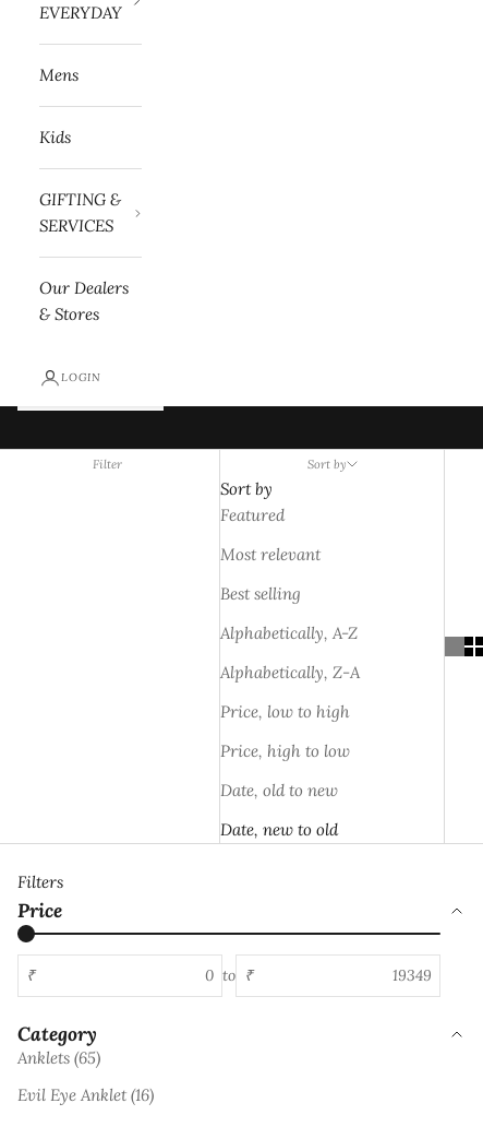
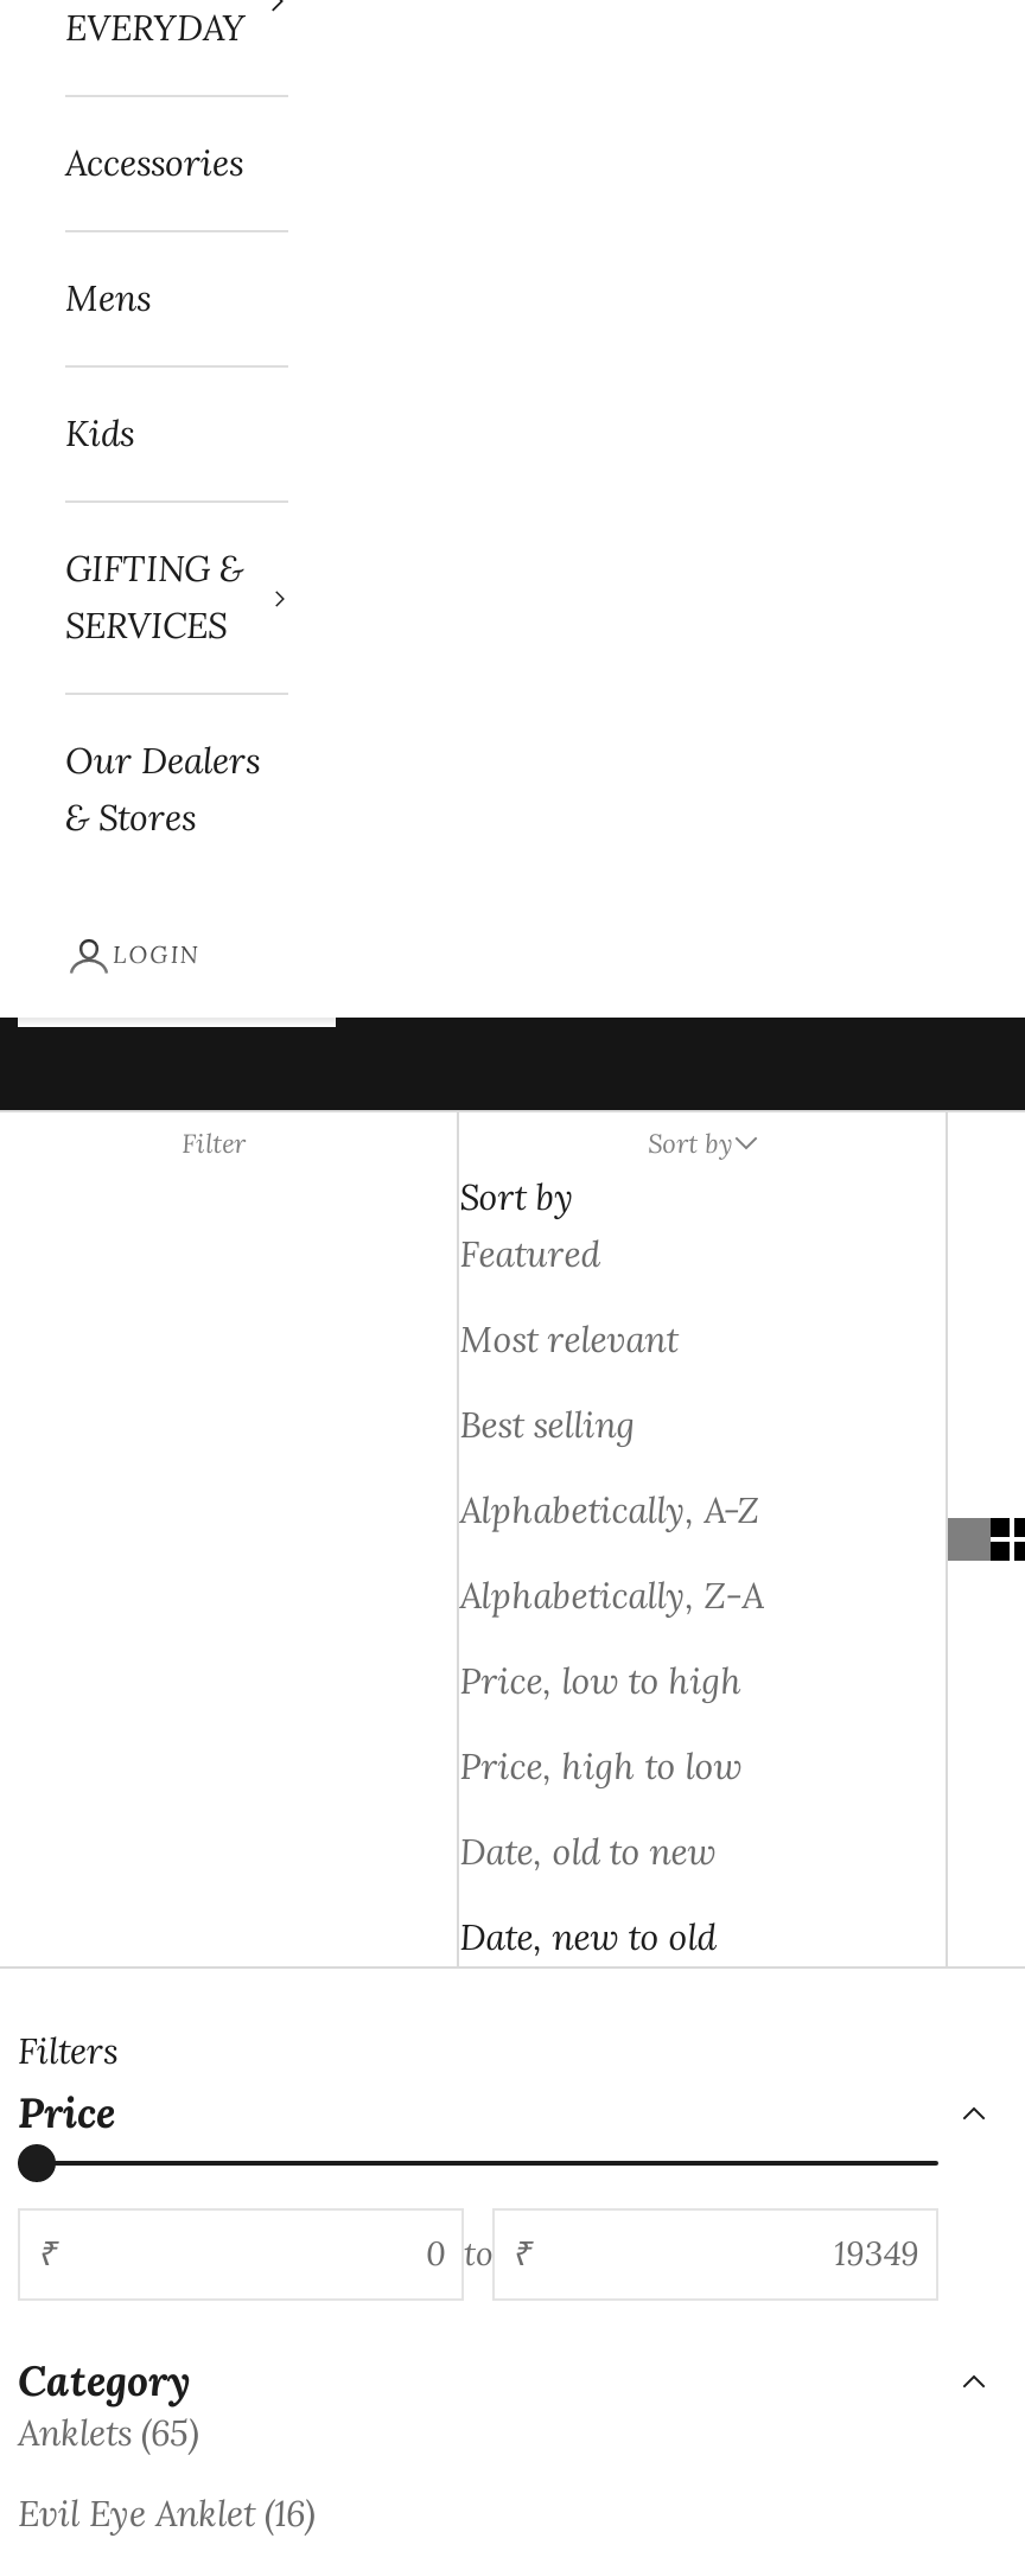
none -> [65,140,243,185] Accessories

